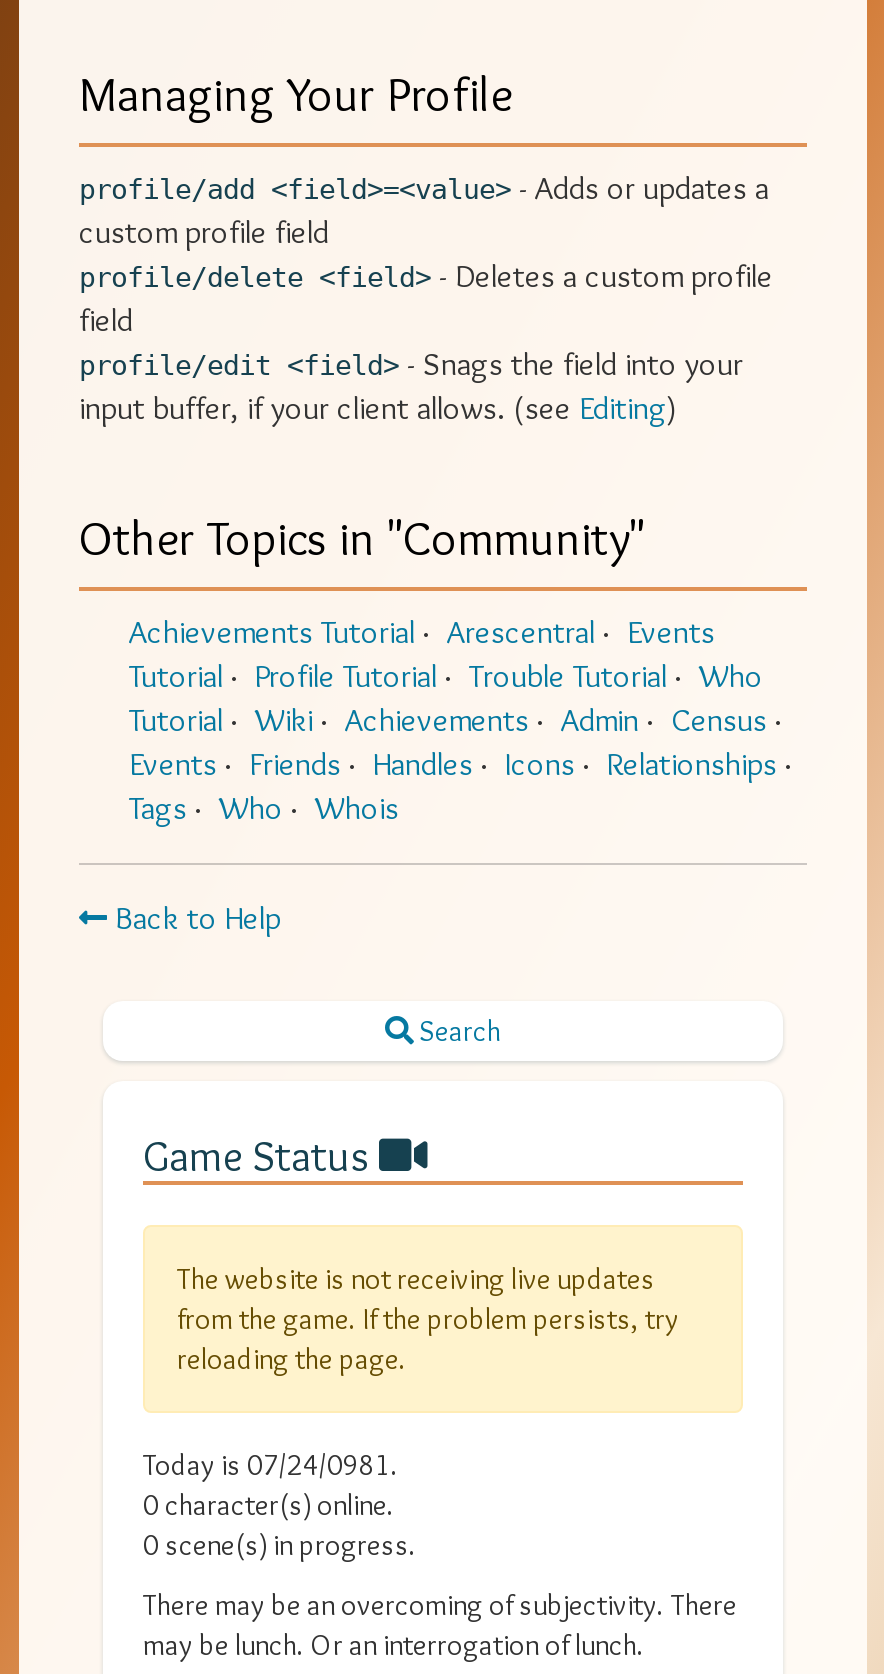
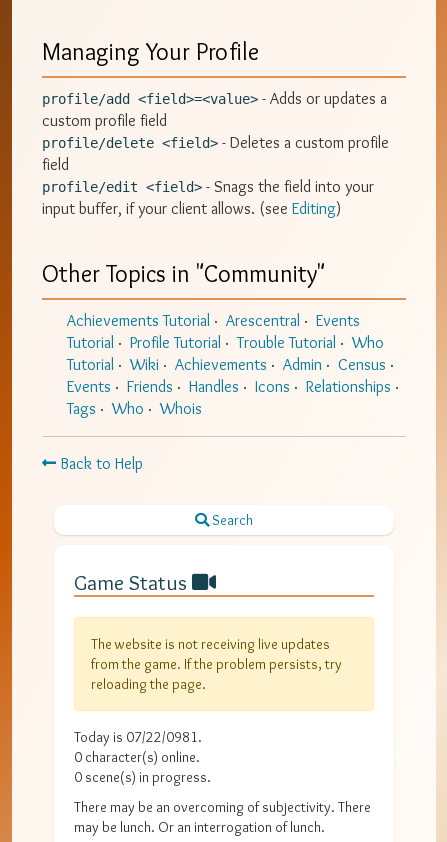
[143,1446,399,1482] Today is 07/24/0981. -> [74,727,202,745] Today is 07/22/0981.

